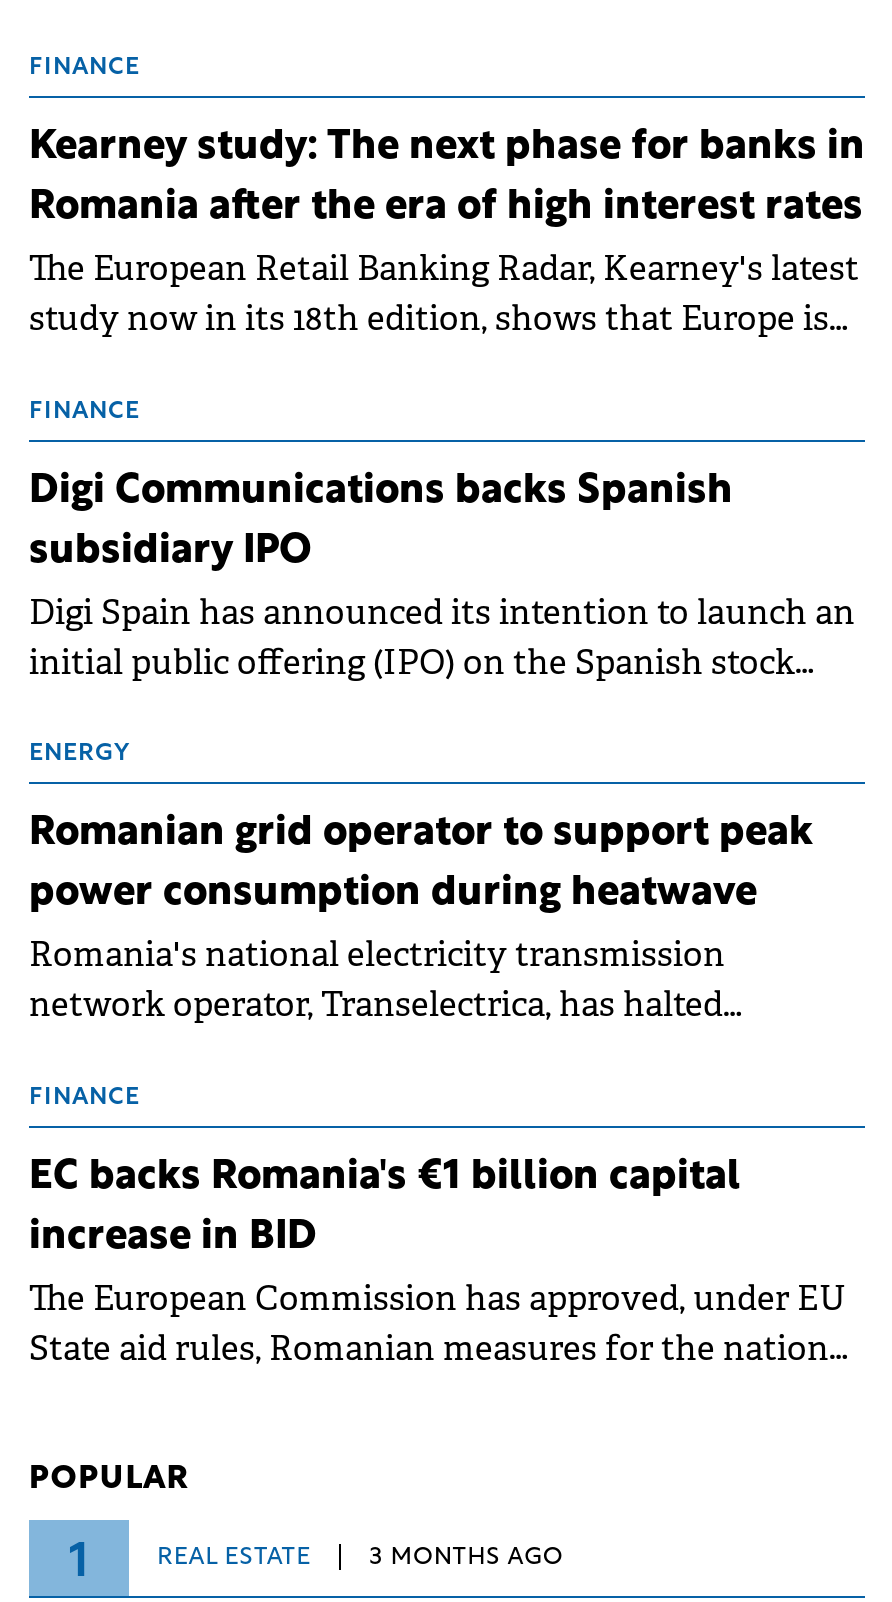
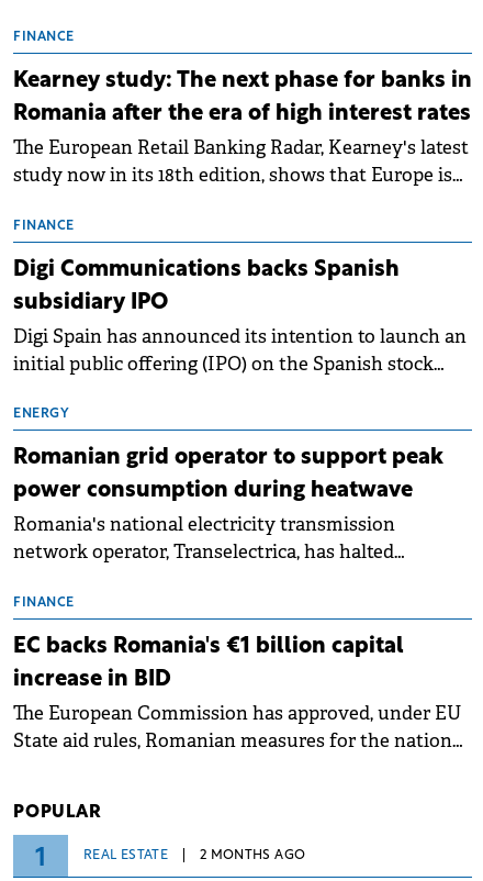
[369,1546,564,1570] 3 MONTHS AGO -> [200,849,305,862] 2 MONTHS AGO

